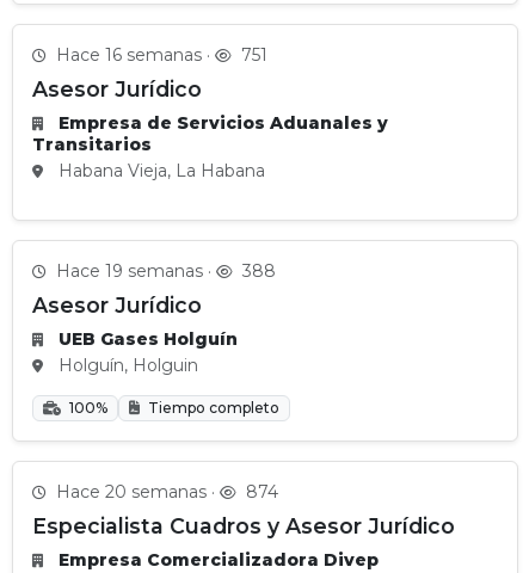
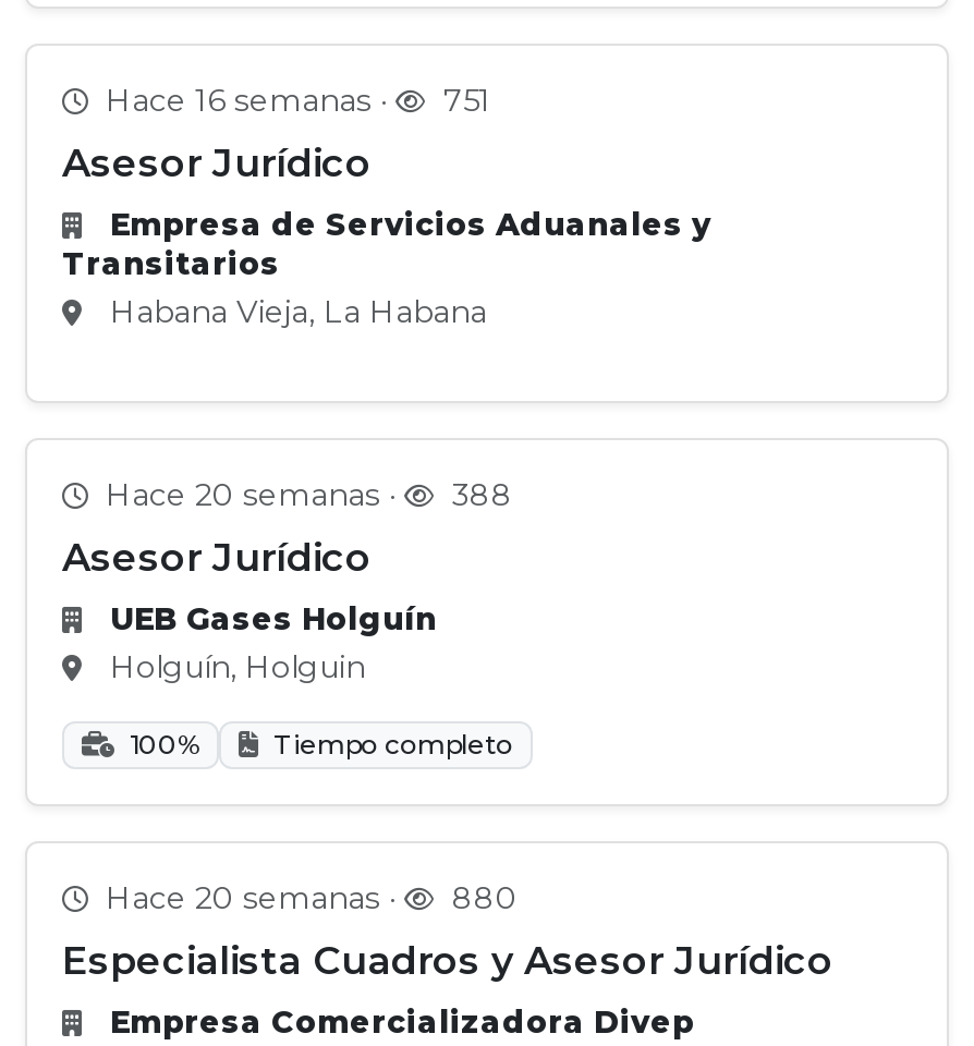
[51,260,276,282] Hace 19 semanas · 388 -> [97,475,513,514] Hace 20 semanas · 388
[51,481,278,503] Hace 20 semanas · 874 -> [97,878,518,917] Hace 20 semanas · 880

